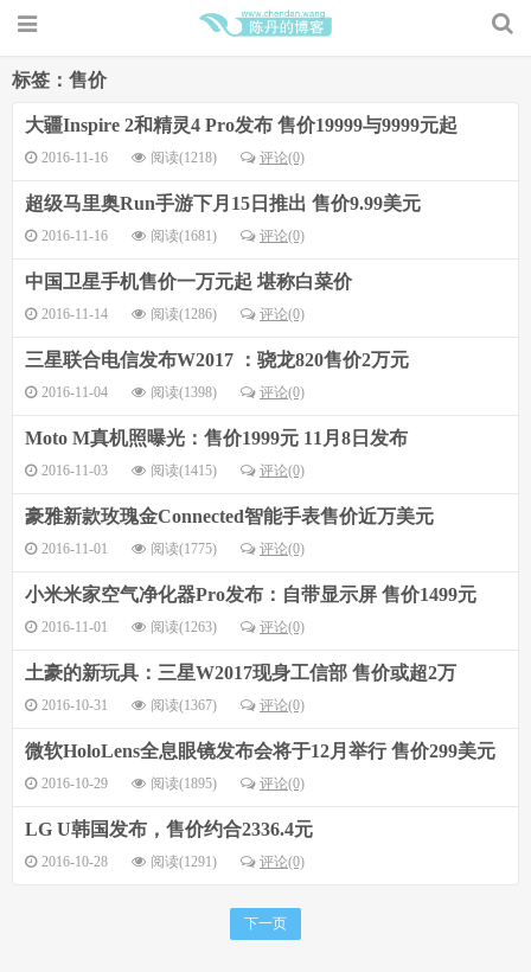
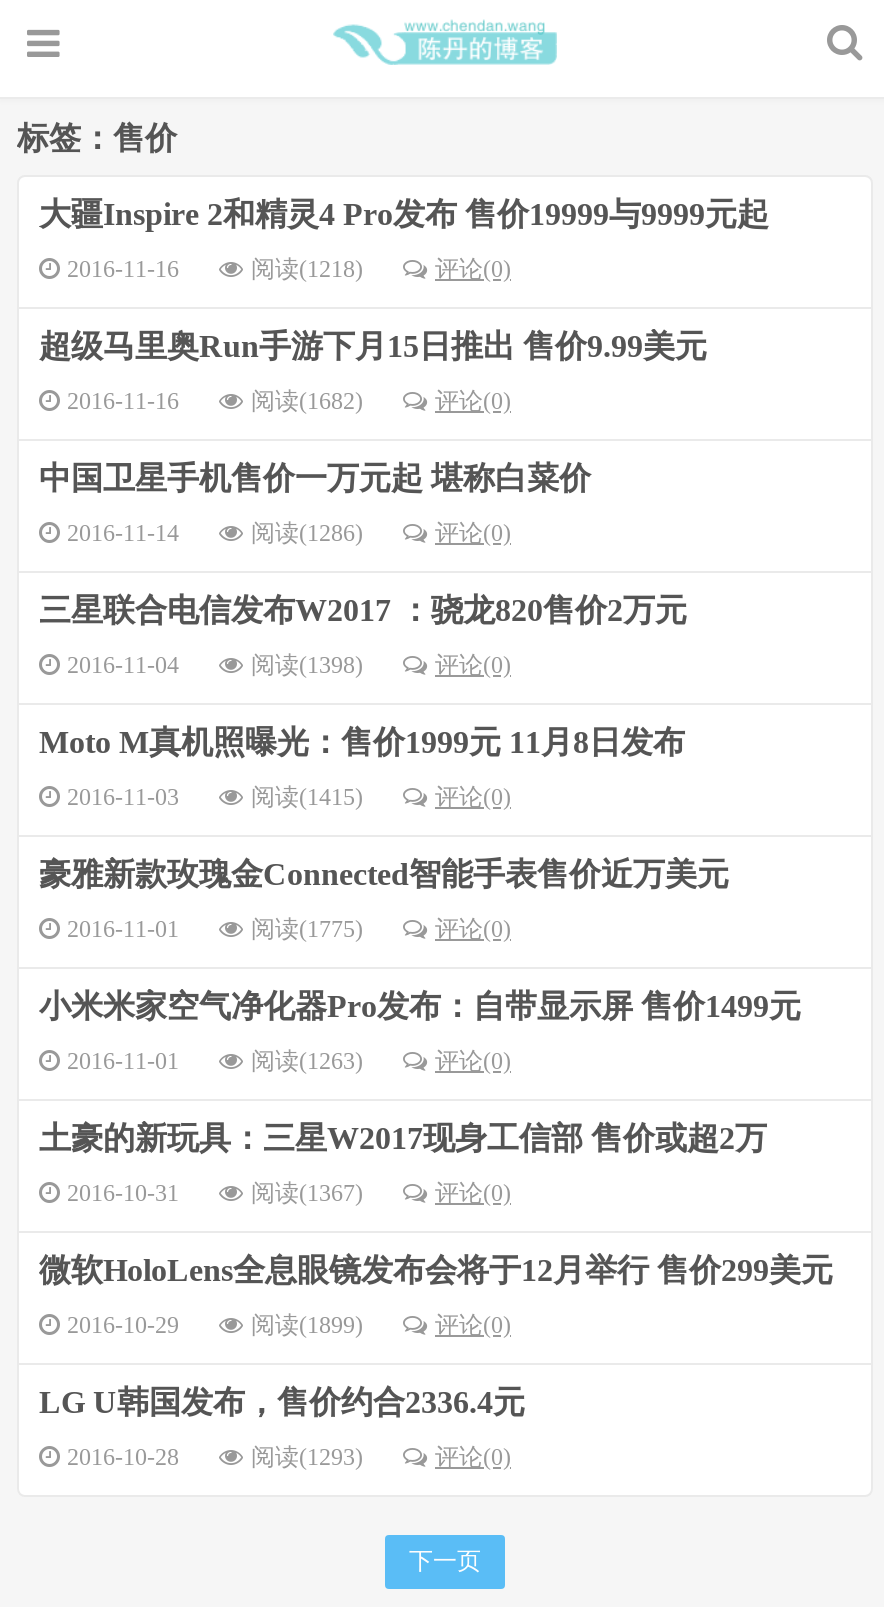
[151,228,217,244] 阅读(1681) -> [251,387,363,415] 阅读(1682)
[151,775,217,792] 阅读(1895) -> [251,1311,363,1339] 阅读(1899)
[151,853,217,870] 阅读(1291) -> [251,1443,363,1471] 阅读(1293)

